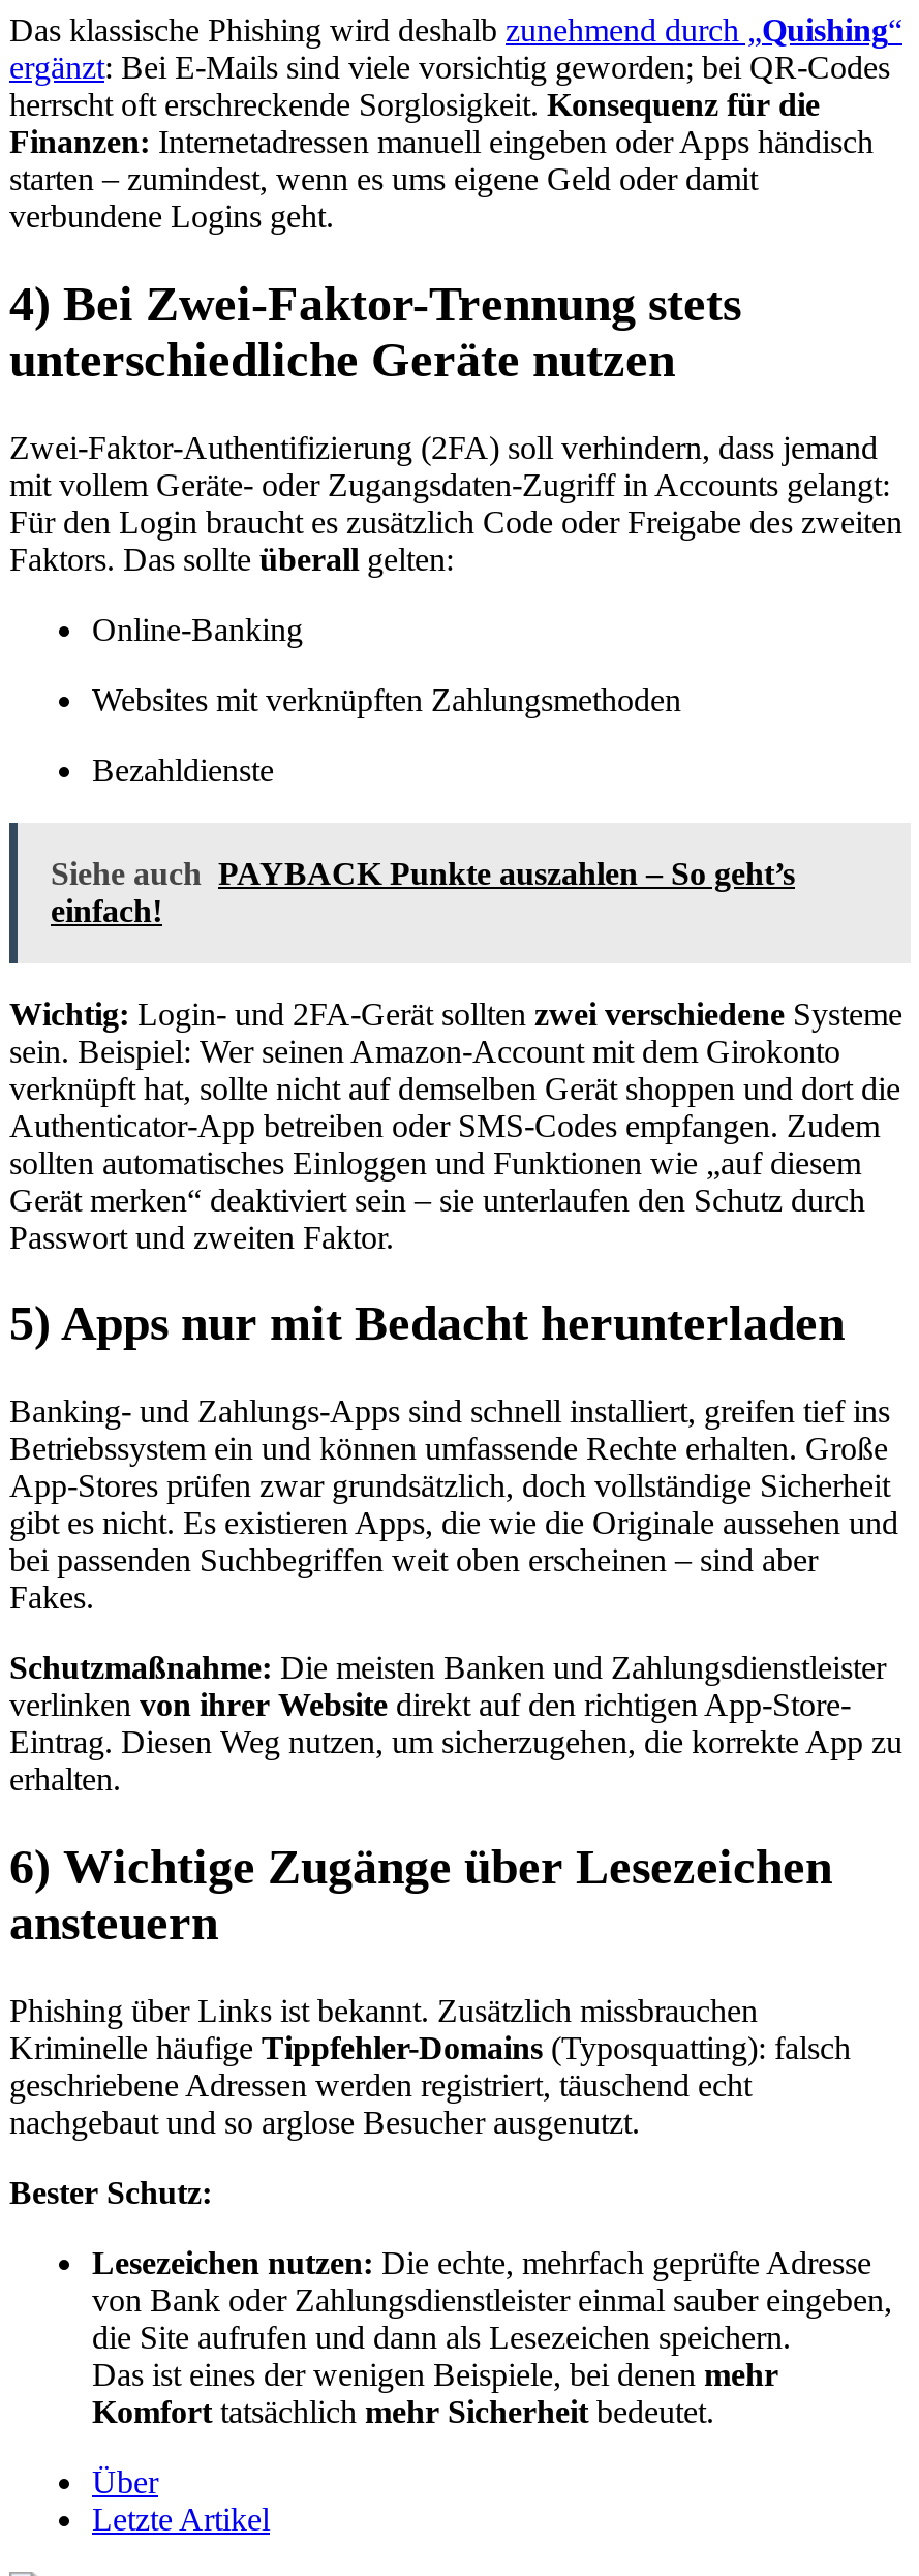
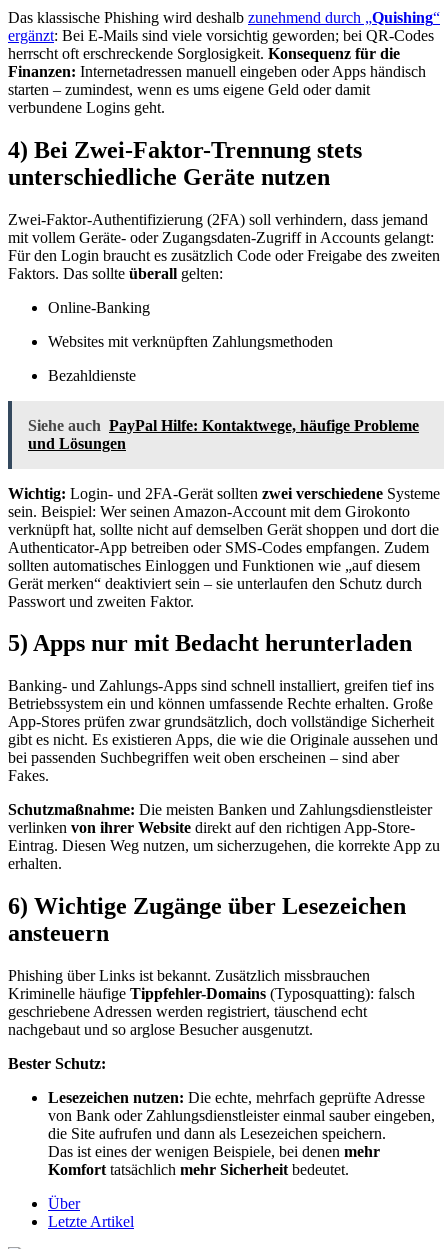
[51,855,795,927] Siehe auch PAYBACK Punkte auszahlen – So geht’s | einfach! -> [28,416,419,451] Siehe auch PayPal Hilfe: Kontaktwege, häufige Probleme | und Lösungen

